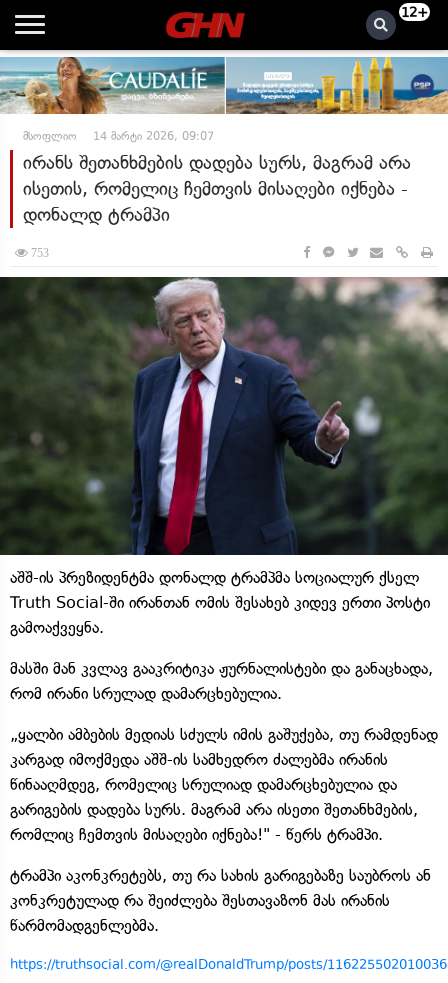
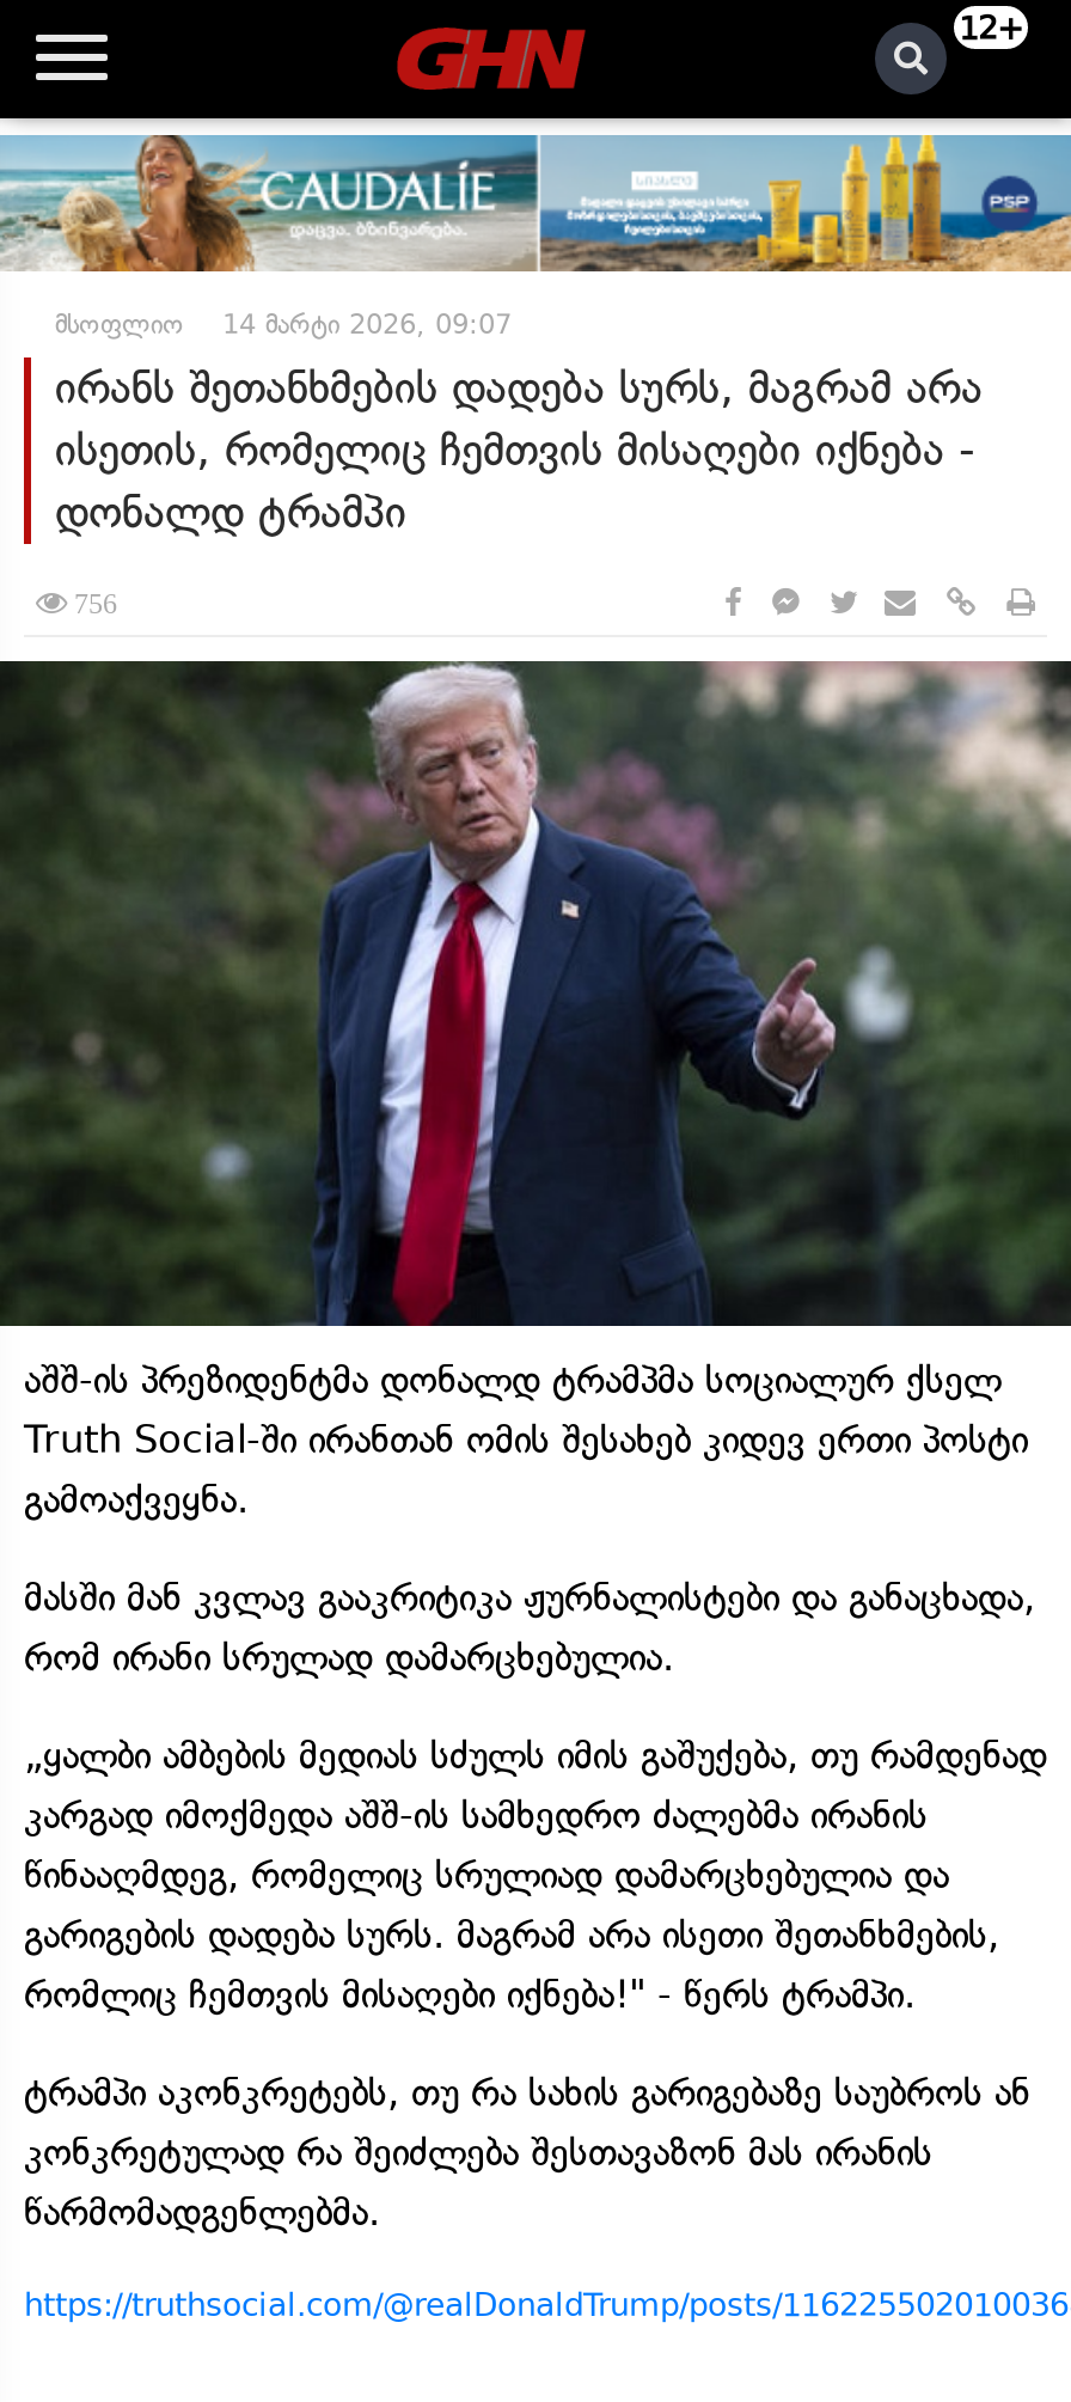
[28,247,49,259] 753 -> [67,589,117,618] 756

